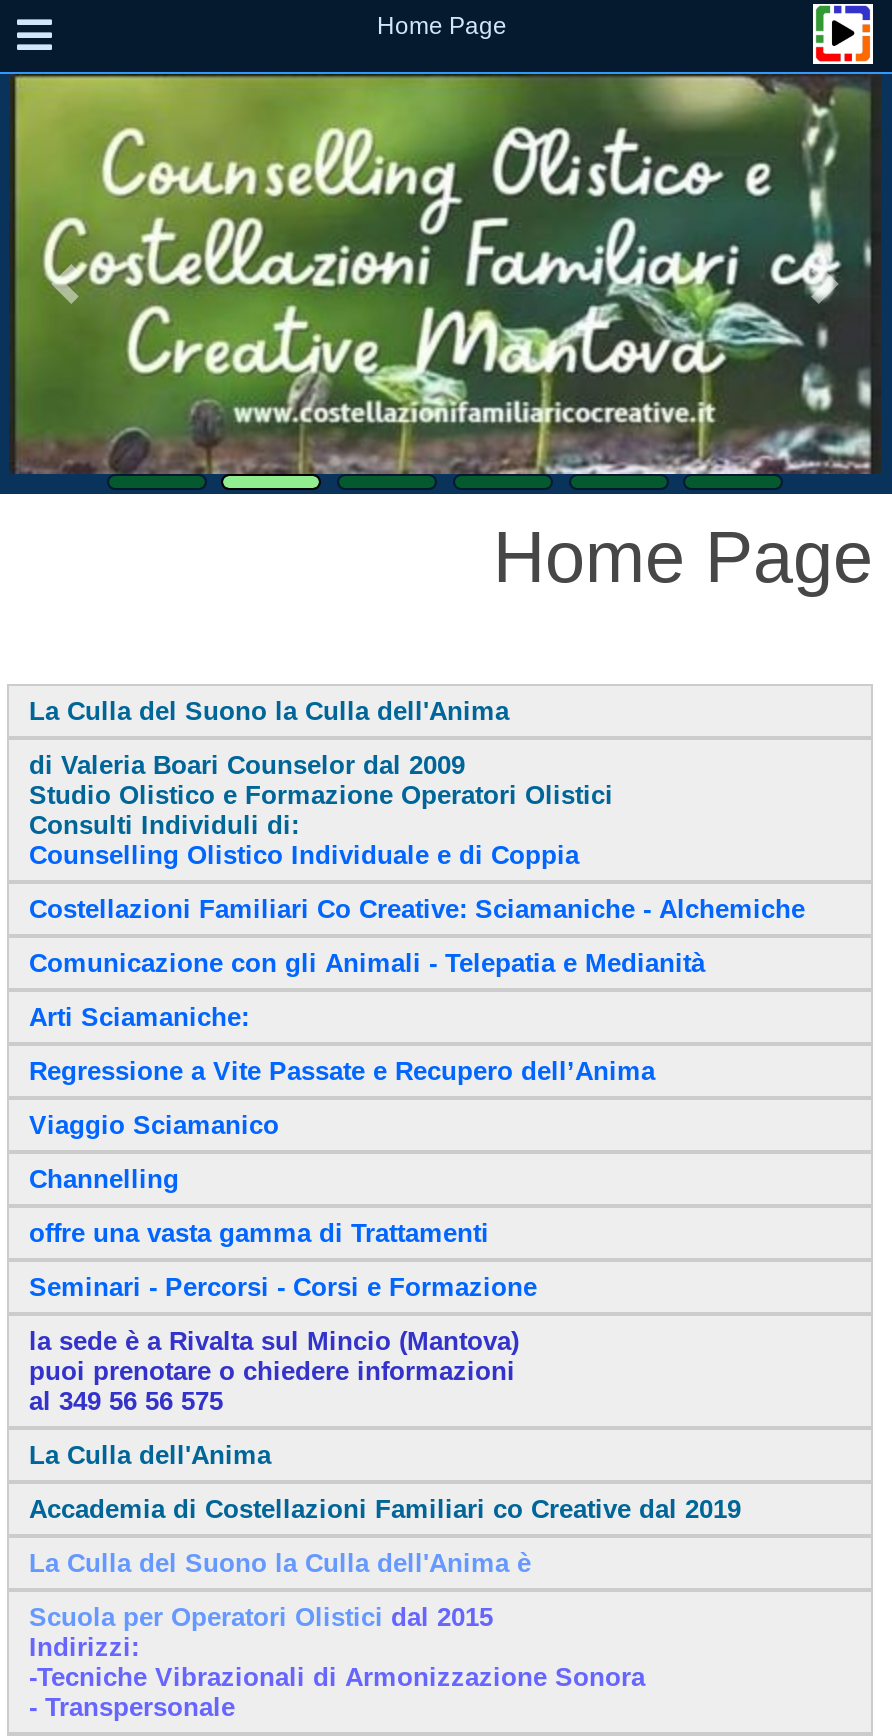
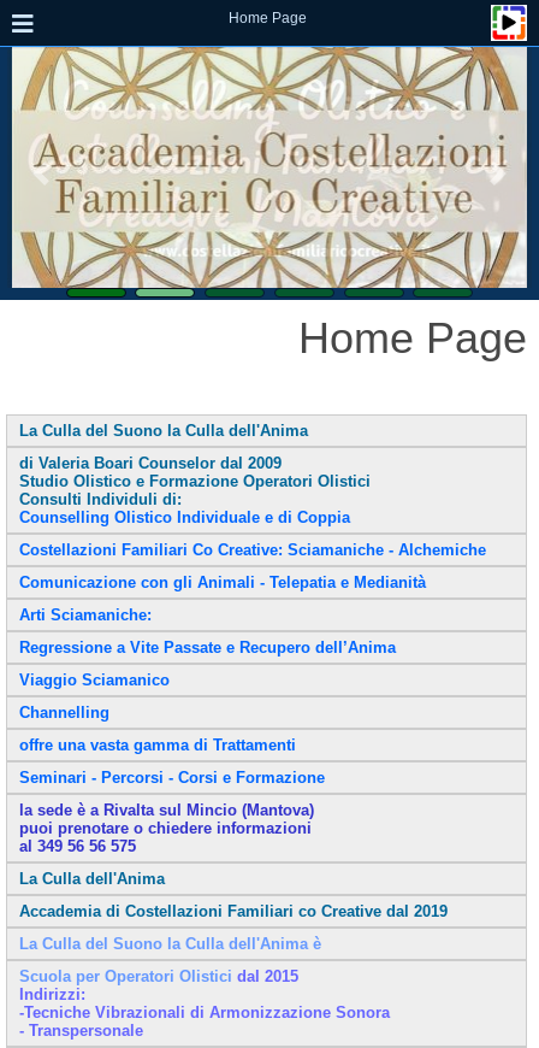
[9,74,881,486] [image] -> [8,46,531,296] [image]

